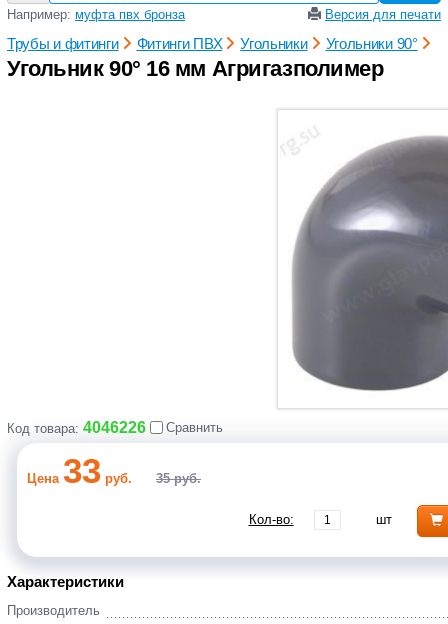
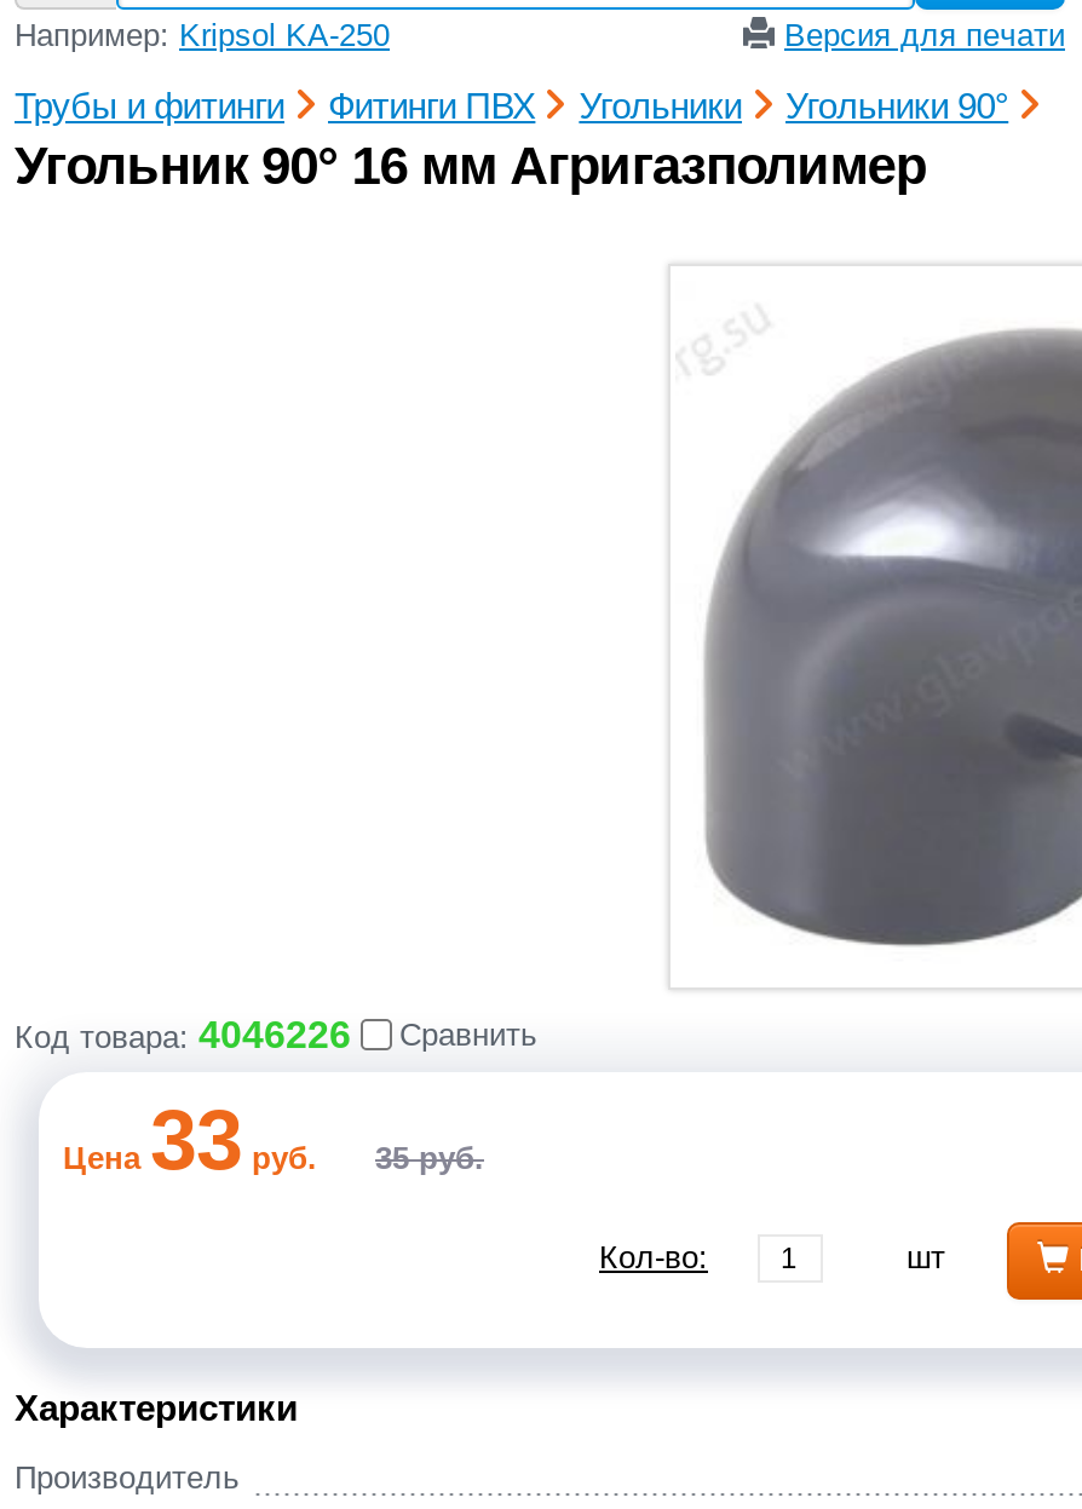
[7,7,185,22] Например: муфта пвх бронза -> [15,17,390,53] Например: Kripsol KA-250

